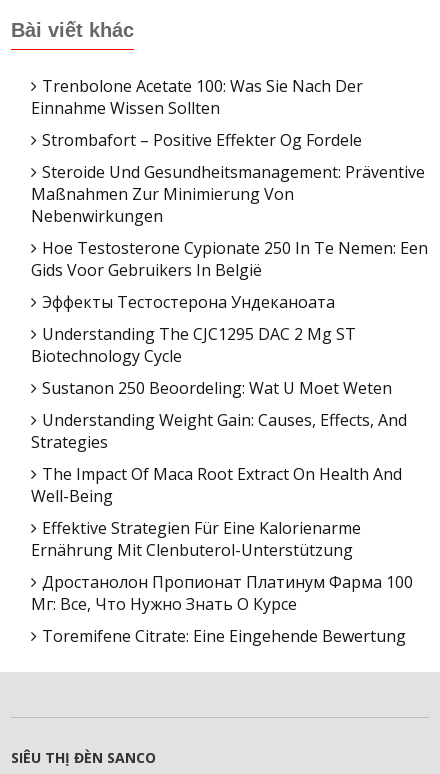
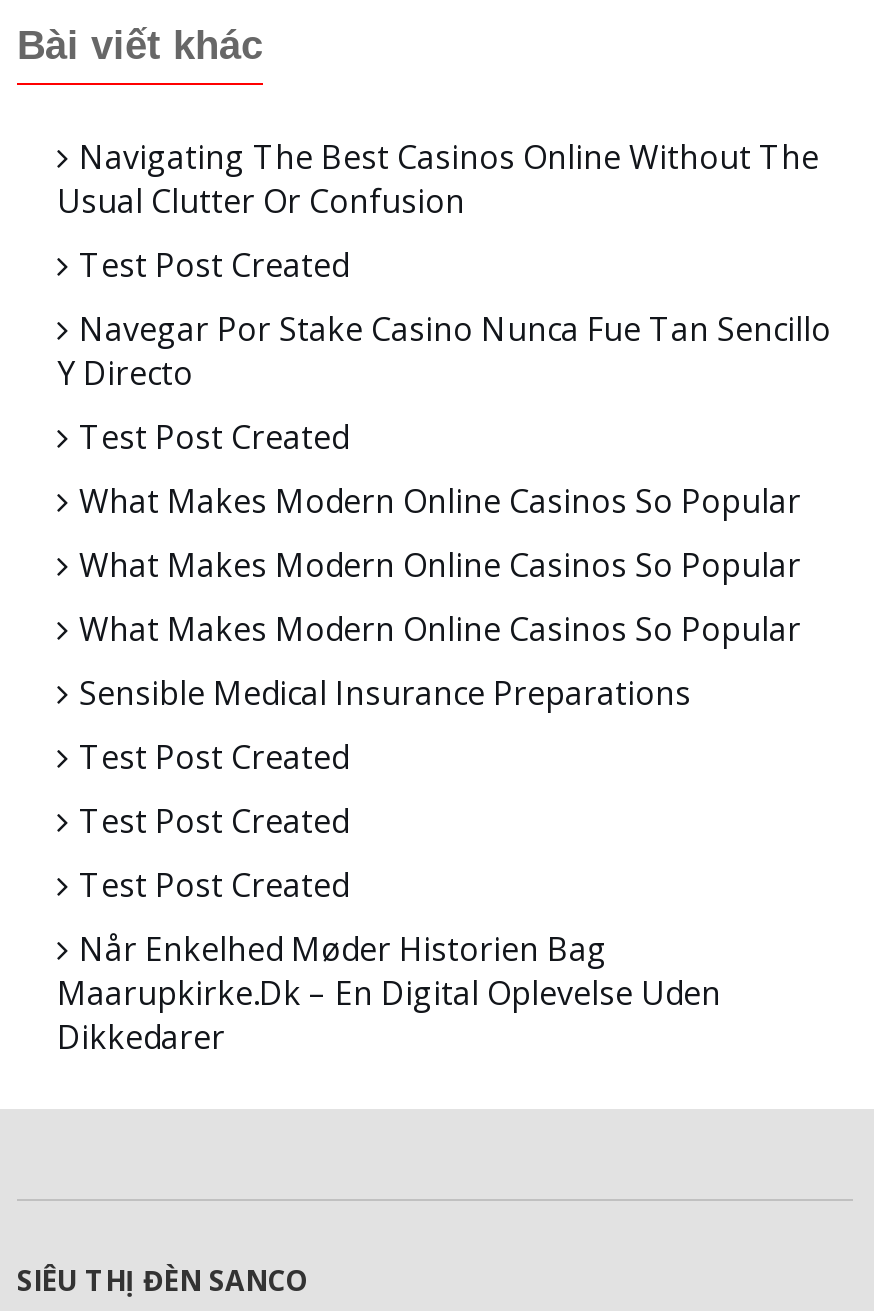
[31,75,363,119] Trenbolone Acetate 100: Was Sie Nach Der | Einnahme Wissen Sollten -> [57,135,819,223] Navigating The Best Casinos Online Without The | Usual Clutter Or Confusion
[42,129,362,151] Strombafort – Positive Effekter Og Fordele -> [79,243,349,287] Test Post Created
[31,161,425,227] Steroide Und Gesundheitsmanagement: Präventive | Maßnahmen Zur Minimierung Von | Nebenwirkungen -> [57,307,831,395] Navegar Por Stake Casino Nunca Fue Tan Sencillo | Y Directo
[31,237,428,281] Hoe Testosterone Cypionate 250 In Te Nemen: Een | Gids Voor Gebruikers In België -> [79,415,349,459] Test Post Created
[42,291,335,313] Эффекты Тестостерона Ундеканоата -> [79,479,801,523] What Makes Modern Online Casinos So Popular
[31,323,356,367] Understanding The CJC1295 DAC 2 Mg ST | Biotechnology Cycle -> [79,543,801,587] What Makes Modern Online Casinos So Popular
[42,377,392,399] Sustanon 250 Beoordeling: Wat U Moet Weten -> [79,607,801,651] What Makes Modern Online Casinos So Popular
[31,409,407,453] Understanding Weight Gain: Causes, Effects, And | Strategies -> [79,671,691,715] Sensible Medical Insurance Preparations
[31,463,402,507] The Impact Of Maca Root Extract On Health And | Well-Being -> [79,735,349,779] Test Post Created
[31,517,361,561] Effektive Strategien Für Eine Kalorienarme | Ernährung Mit Clenbuterol-Unterstützung -> [79,799,349,843] Test Post Created
[31,571,413,615] Дростанолон Пропионат Платинум Фарма 100 | Мг: Все, Что Нужно Знать О Курсе -> [79,863,349,907] Test Post Created
[42,625,406,647] Toremifene Citrate: Eine Eingehende Bewertung -> [57,927,721,1059] Når Enkelhed Møder Historien Bag | Maarupkirke.dk – En Digital Oplevelse Uden | Dikkedarer

